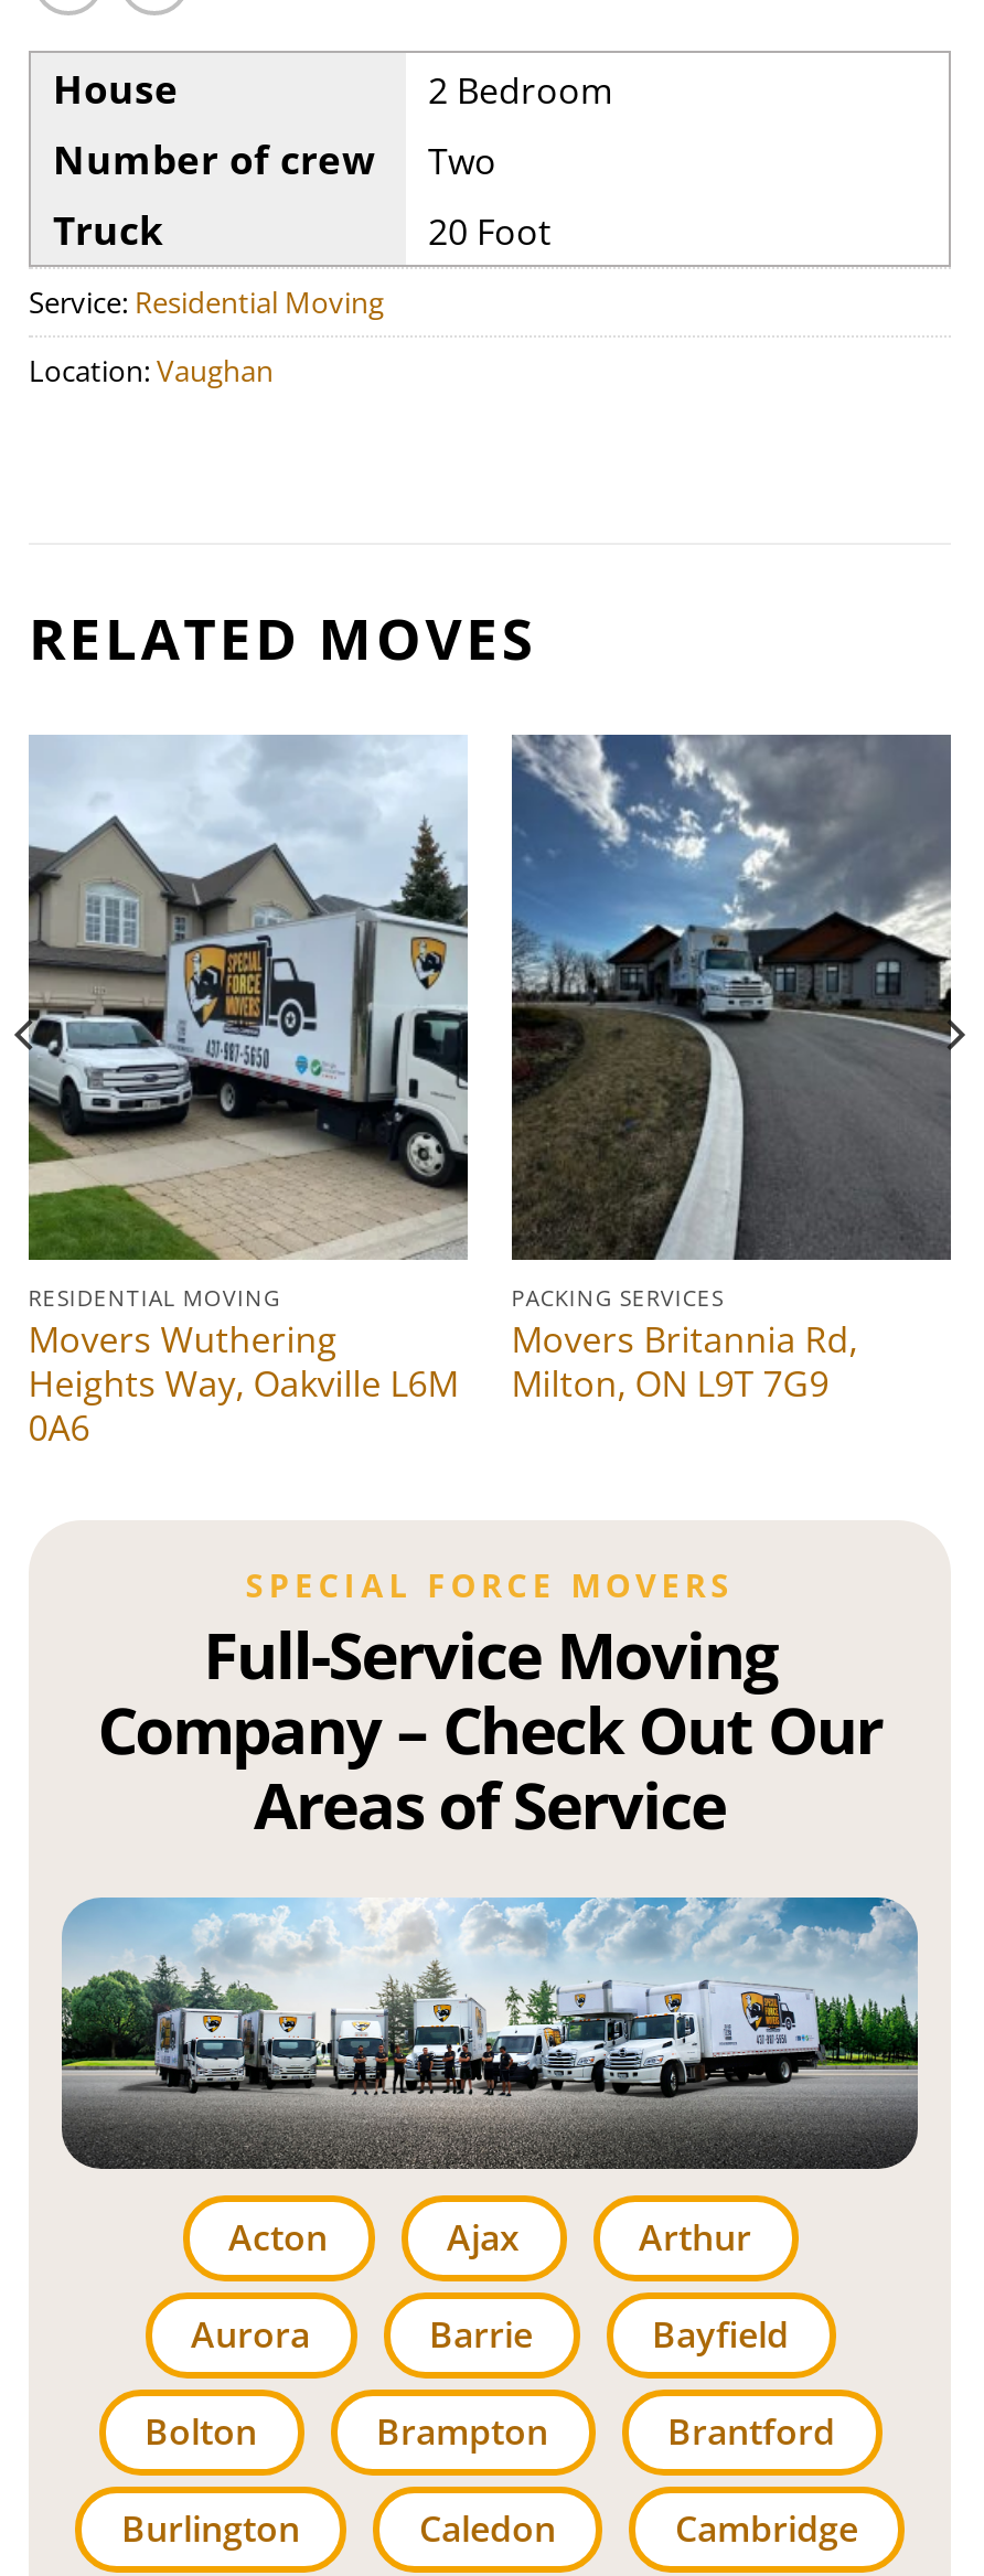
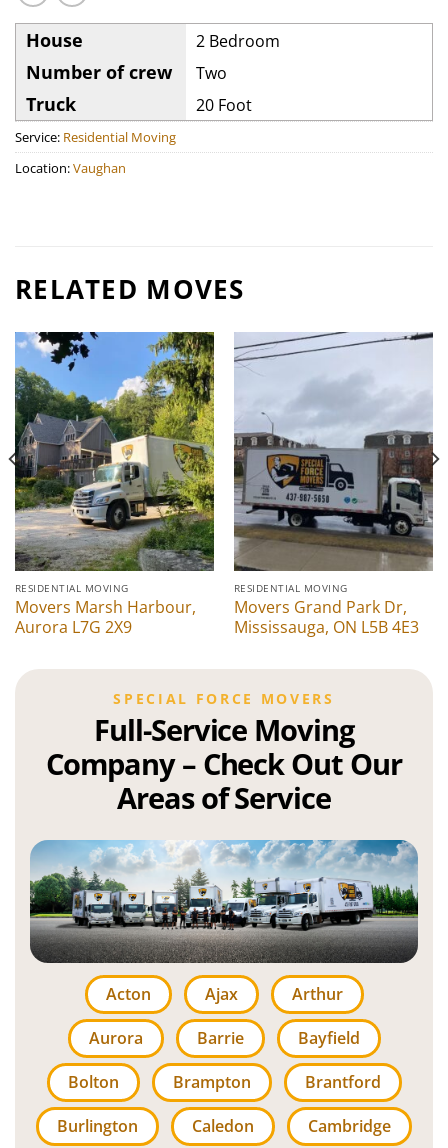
[13,733,470,1452] [image] | Movers Wuthering | Heights Way, Oakville L6M | 0A6 -> [8,331,215,638] [image] | Movers Marsh Harbour, | Aurora L7G 2X9
[510,735,966,1408] [image] | PACKING SERVICES | Movers Britannia Rd, | Milton, ON L9T 7G9 -> [233,332,440,638] [image] | RESIDENTIAL MOVING | Movers Grand Park Dr, | Mississauga, ON L5B 4E3

